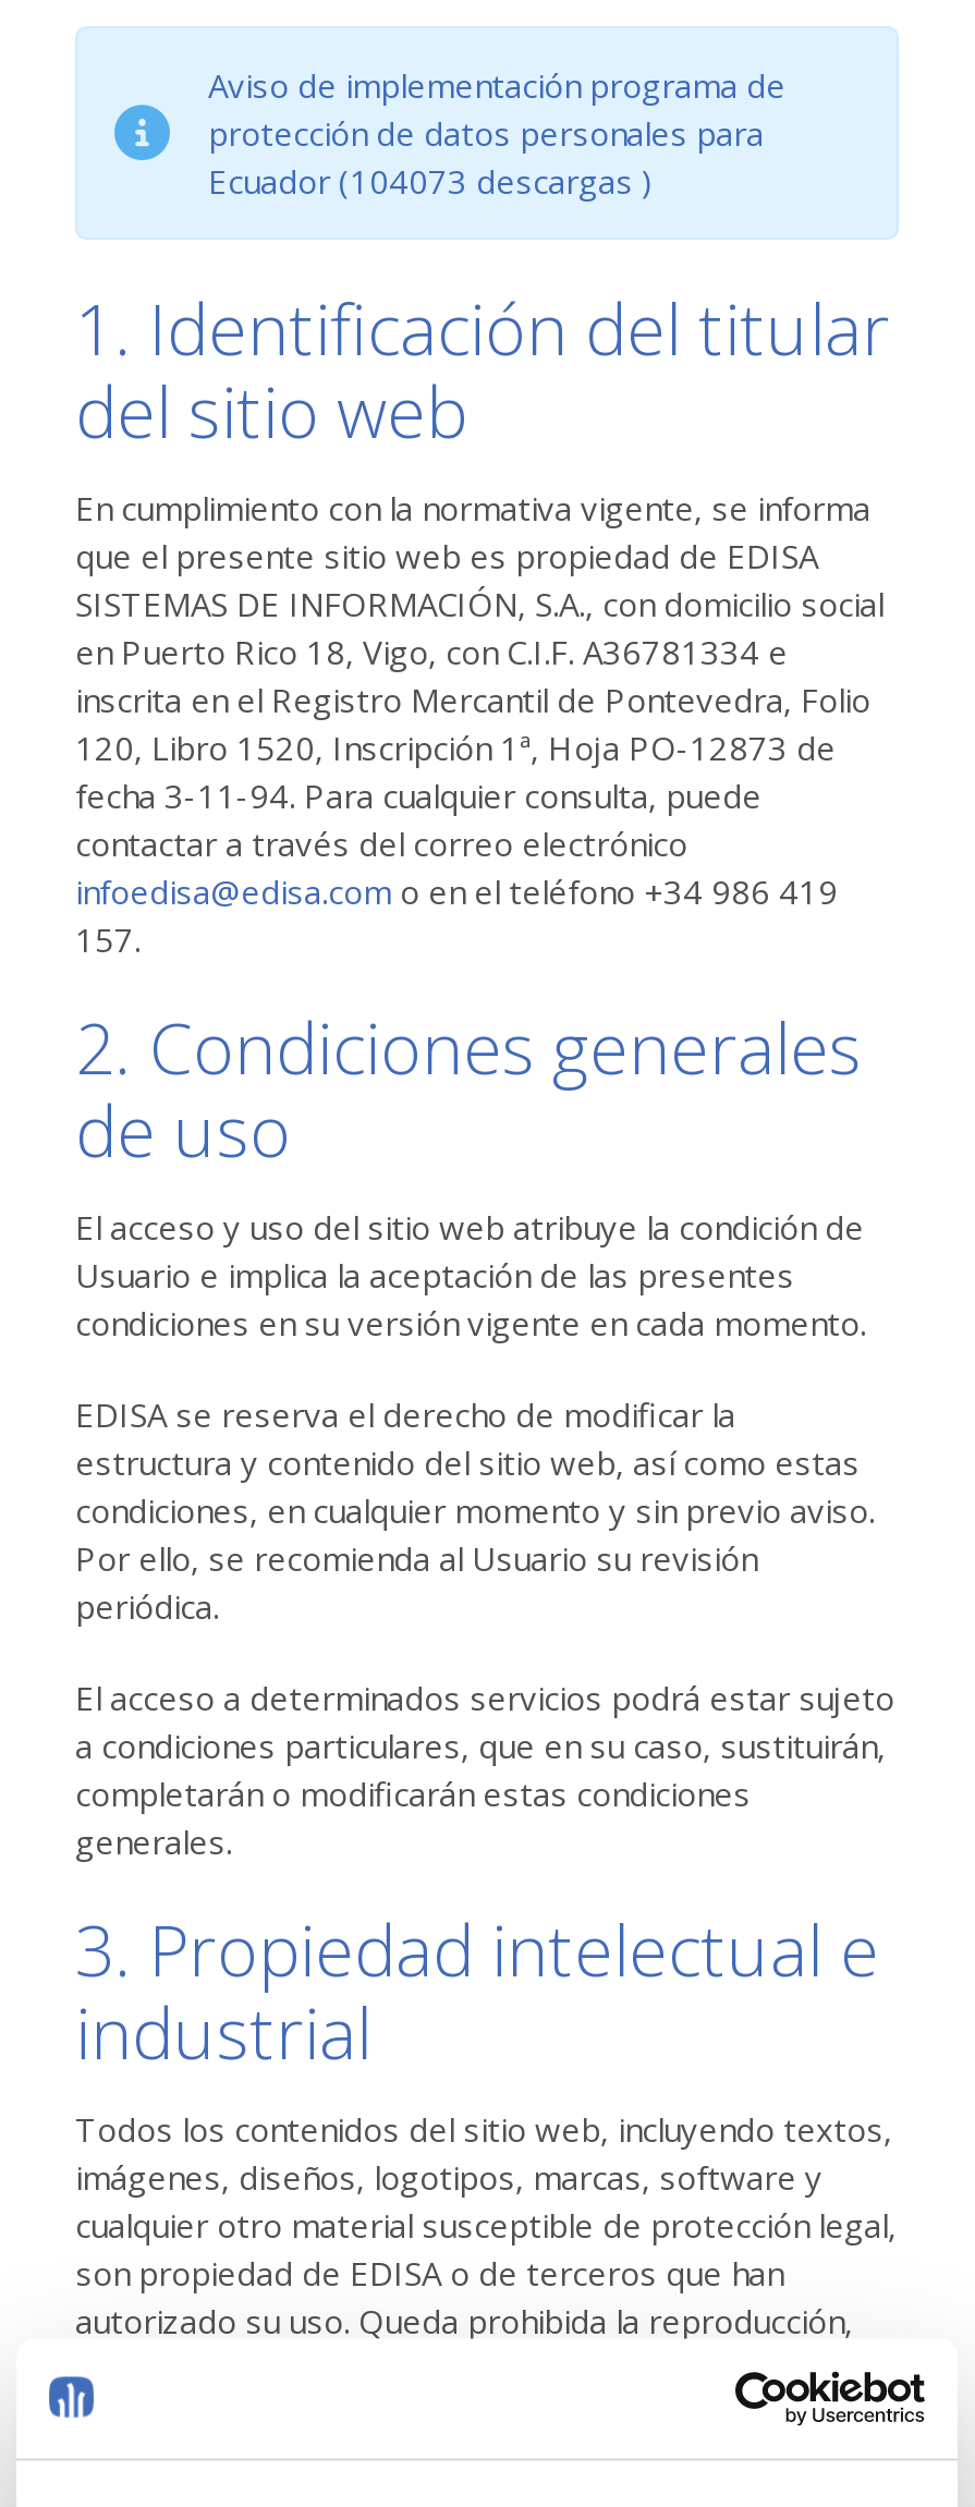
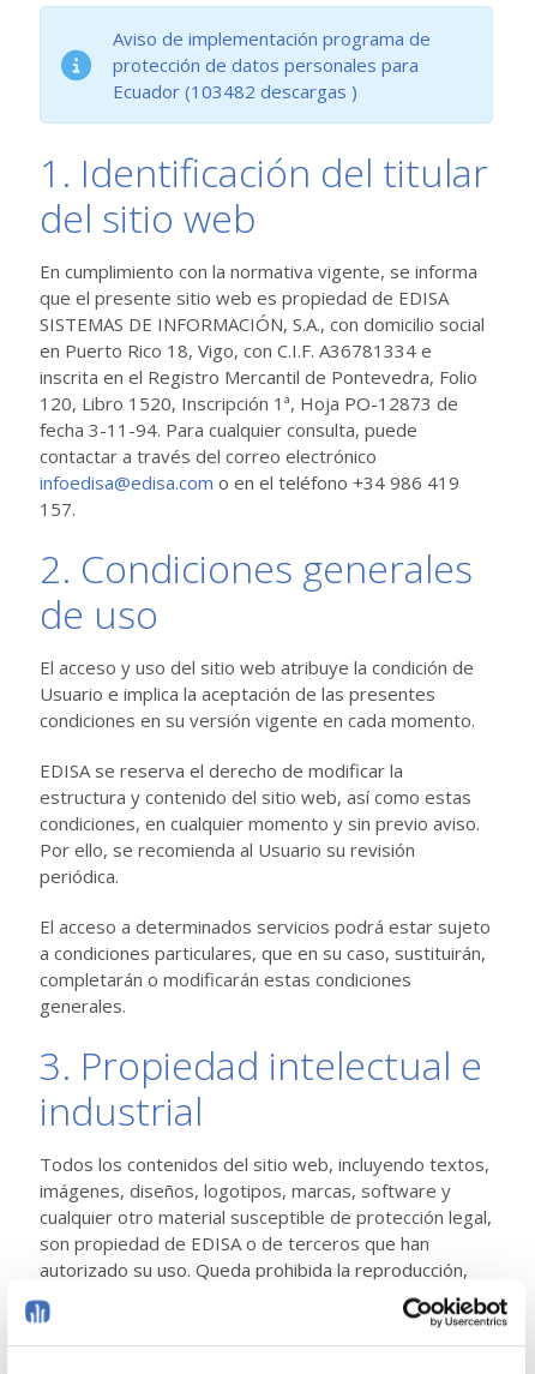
[208,159,653,203] Ecuador (104073 descargas ) -> [113,79,357,103] Ecuador (103482 descargas )

